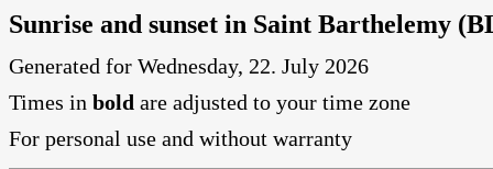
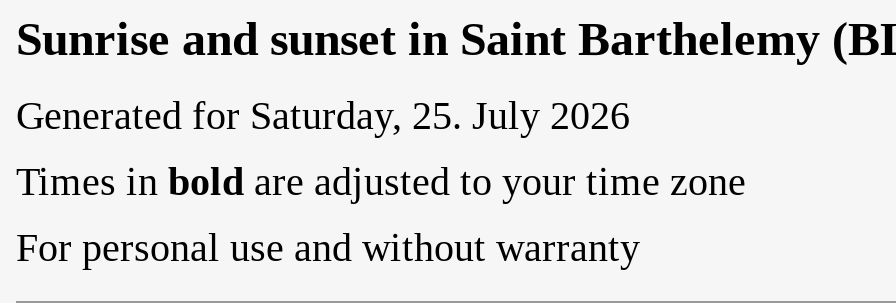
[9,54,369,78] Generated for Wednesday, 22. July 2026 -> [16,93,630,137] Generated for Saturday, 25. July 2026

